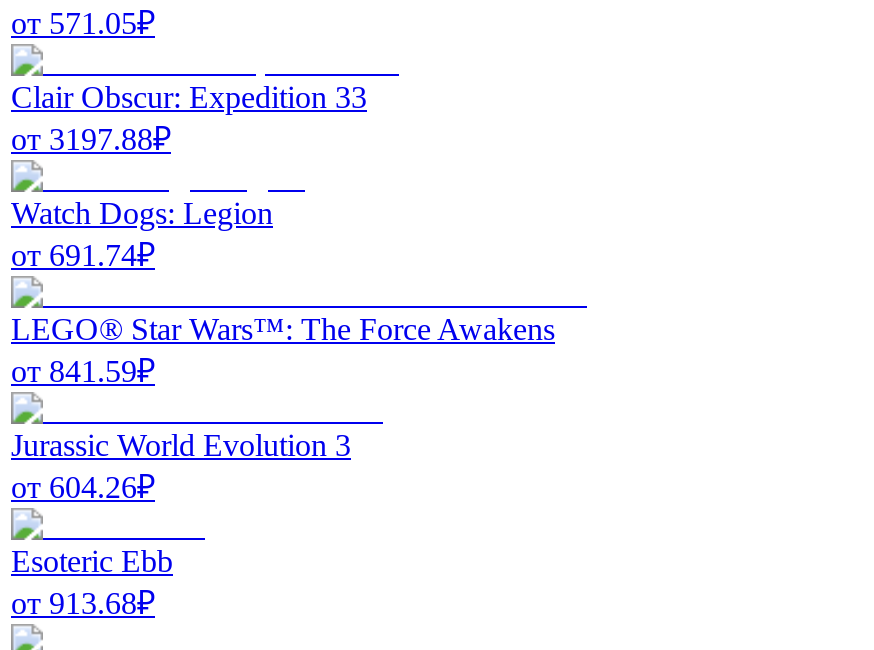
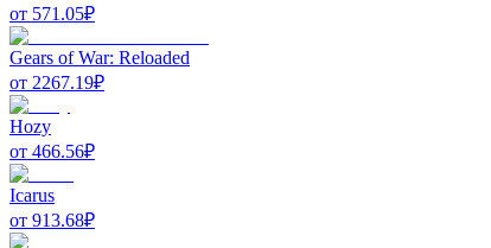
[11,79,555,577] Clair Obscur: Expedition 33 | от 3197.88₽ | Watch Dogs: Legion | от 691.74₽ | LEGO® Star Wars™: The Force Awakens | от 841.59₽ | Jurassic World Evolution 3 | от 604.26₽ | Esoteric Ebb -> [9,47,190,205] Gears of War: Reloaded | от 2267.19₽ | Hozy | от 466.56₽ | Icarus

